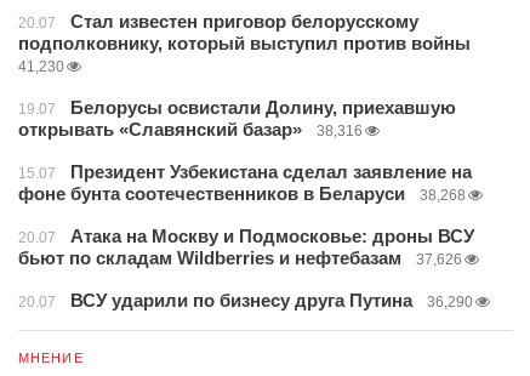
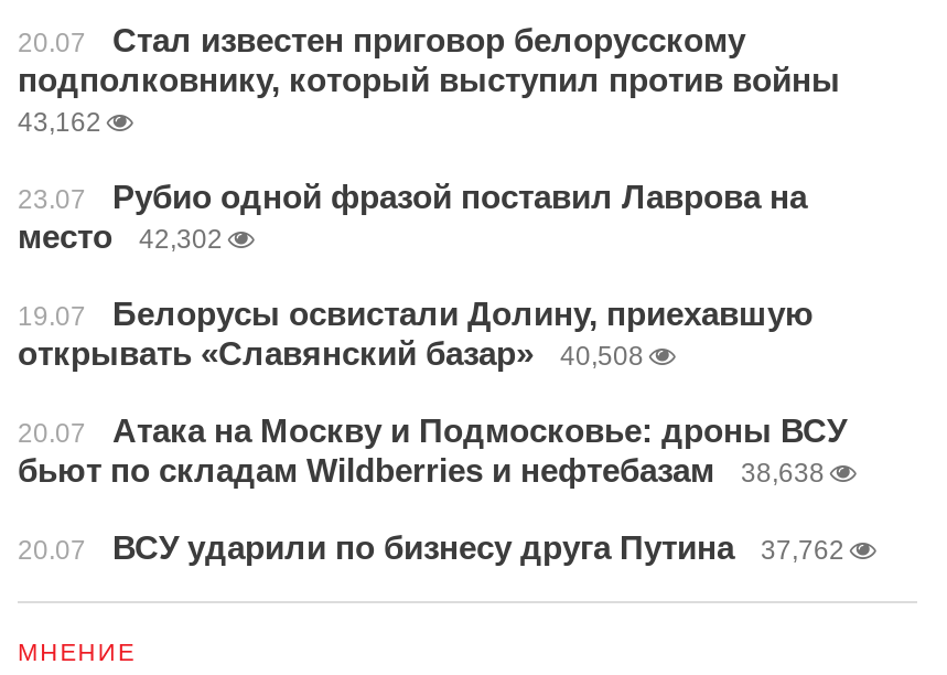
[18,58,64,75] 41,230 -> [18,107,807,255] 43,162 | 23.07 | Рубио одной фразой поставил Лаврова на | место | 42,302
moved [18,97,456,139] -> [18,294,814,372]: 19.07 | Белорусы освистали Долину, приехавшую | открывать «Славянский базар»
[18,123,472,204] 38,316 | 15.07 | Президент Узбекистана сделал заявление на | фоне бунта соотечественников в Беларуси | 38,268 -> [560,341,644,372] 40,508
[18,247,462,268] бьют по складам Wildberries и нефтебазам 37,626 -> [18,451,825,489] бьют по складам Wildberries и нефтебазам 38,638
[18,290,473,311] 20.07 ВСУ ударили по бизнесу друга Путина 36,290 -> [18,528,844,566] 20.07 ВСУ ударили по бизнесу друга Путина 37,762

